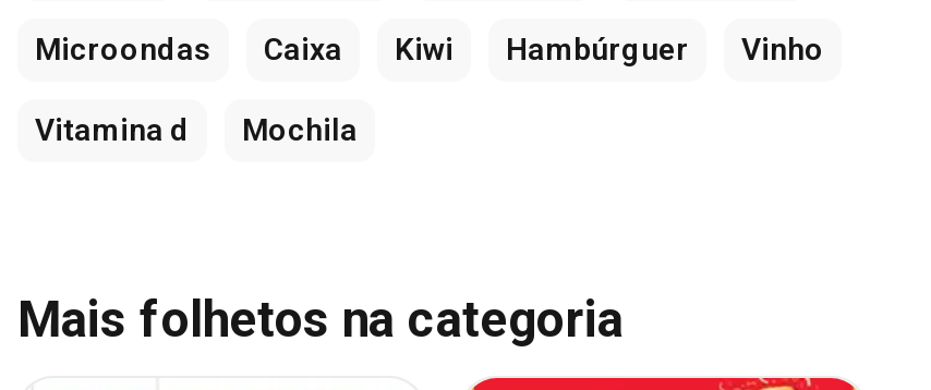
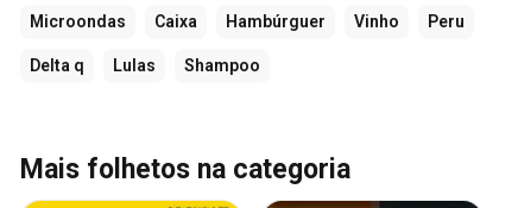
[395,31,454,66] Kiwi -> none
[35,112,358,147] Vitamina d | Mochila -> [30,12,465,75] Peru | Delta q | Lulas | Shampoo

